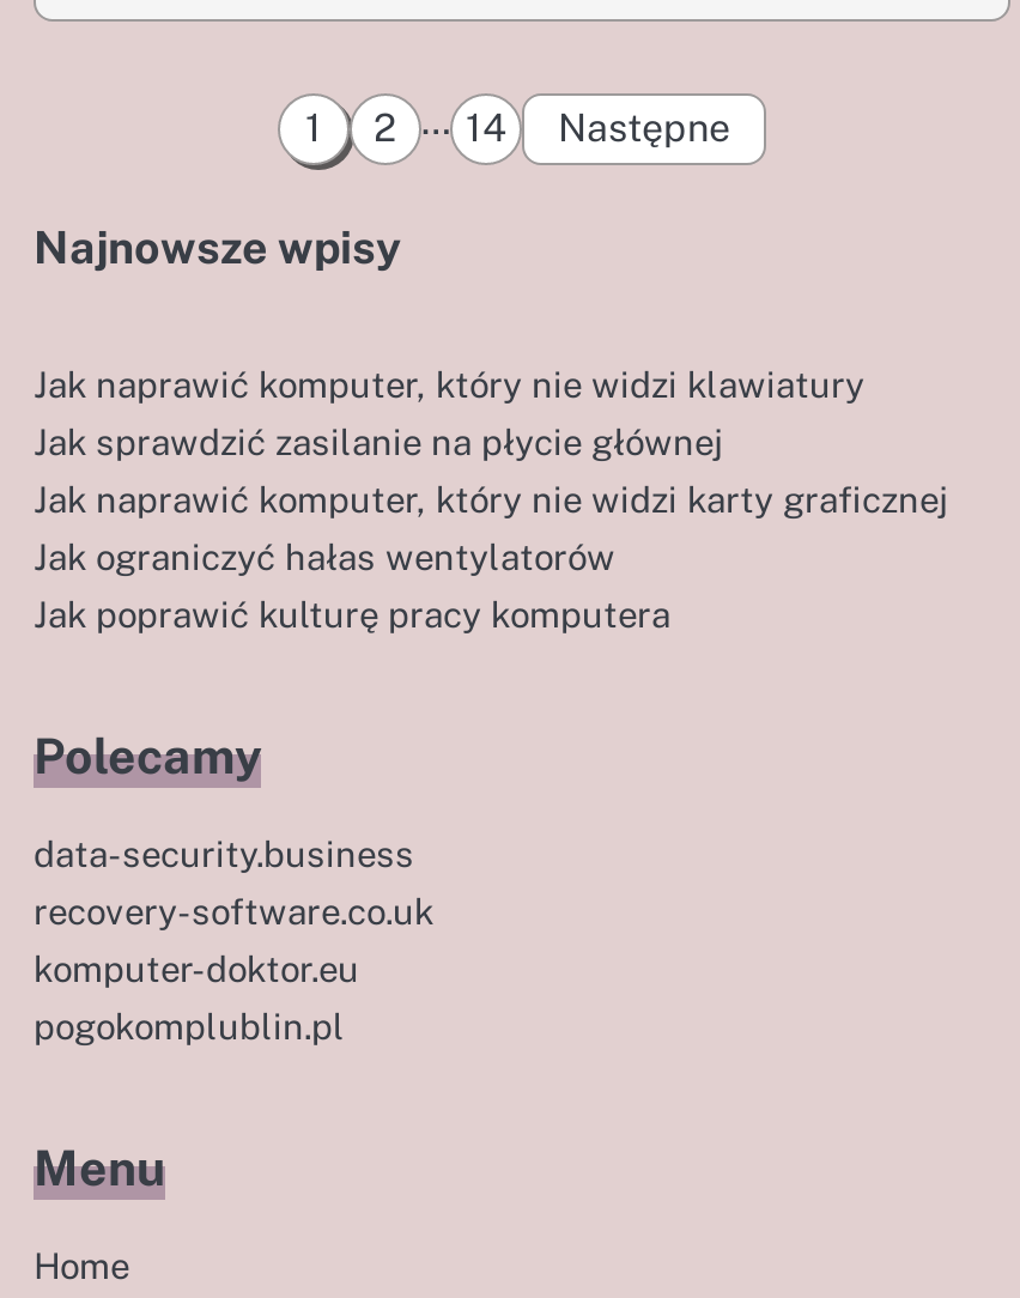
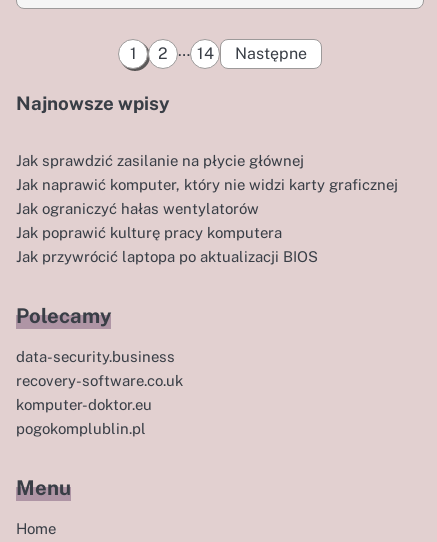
[34,364,864,405] Jak naprawić komputer, który nie widzi klawiatury -> none
moved [34,421,948,635] -> [16,152,398,241]: Jak sprawdzić zasilanie na płycie głównej | Jak naprawić komputer, który nie widzi karty graficznej | Jak ograniczyć hałas wentylatorów | Jak poprawić kulturę pracy komputera
none -> [16,248,318,265] Jak przywrócić laptopa po aktualizacji BIOS

